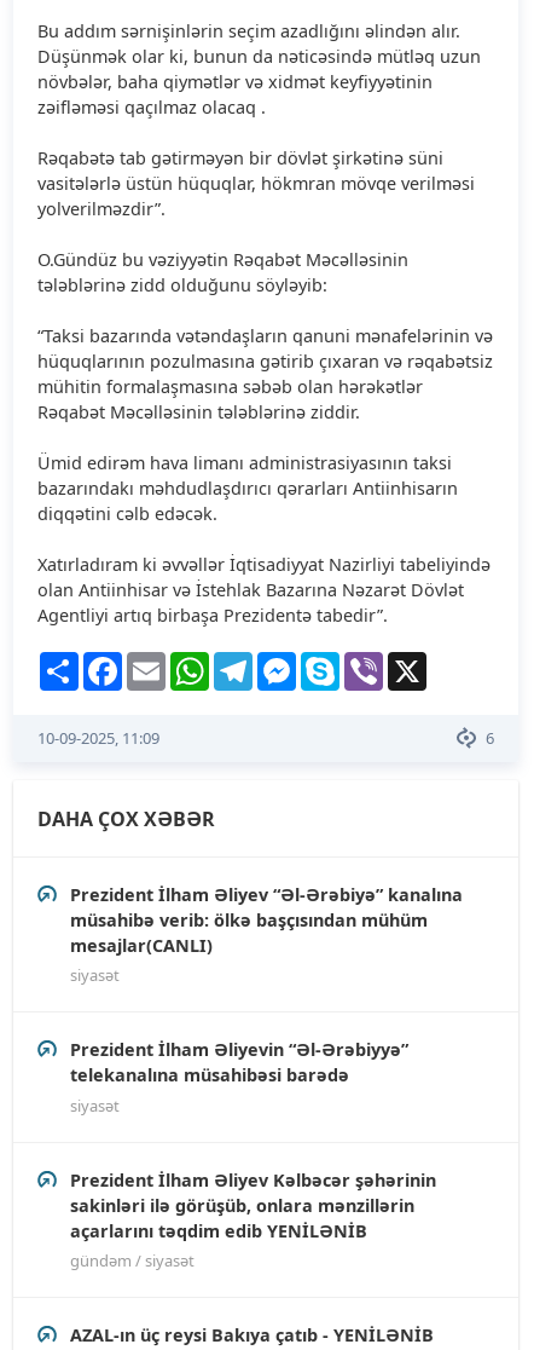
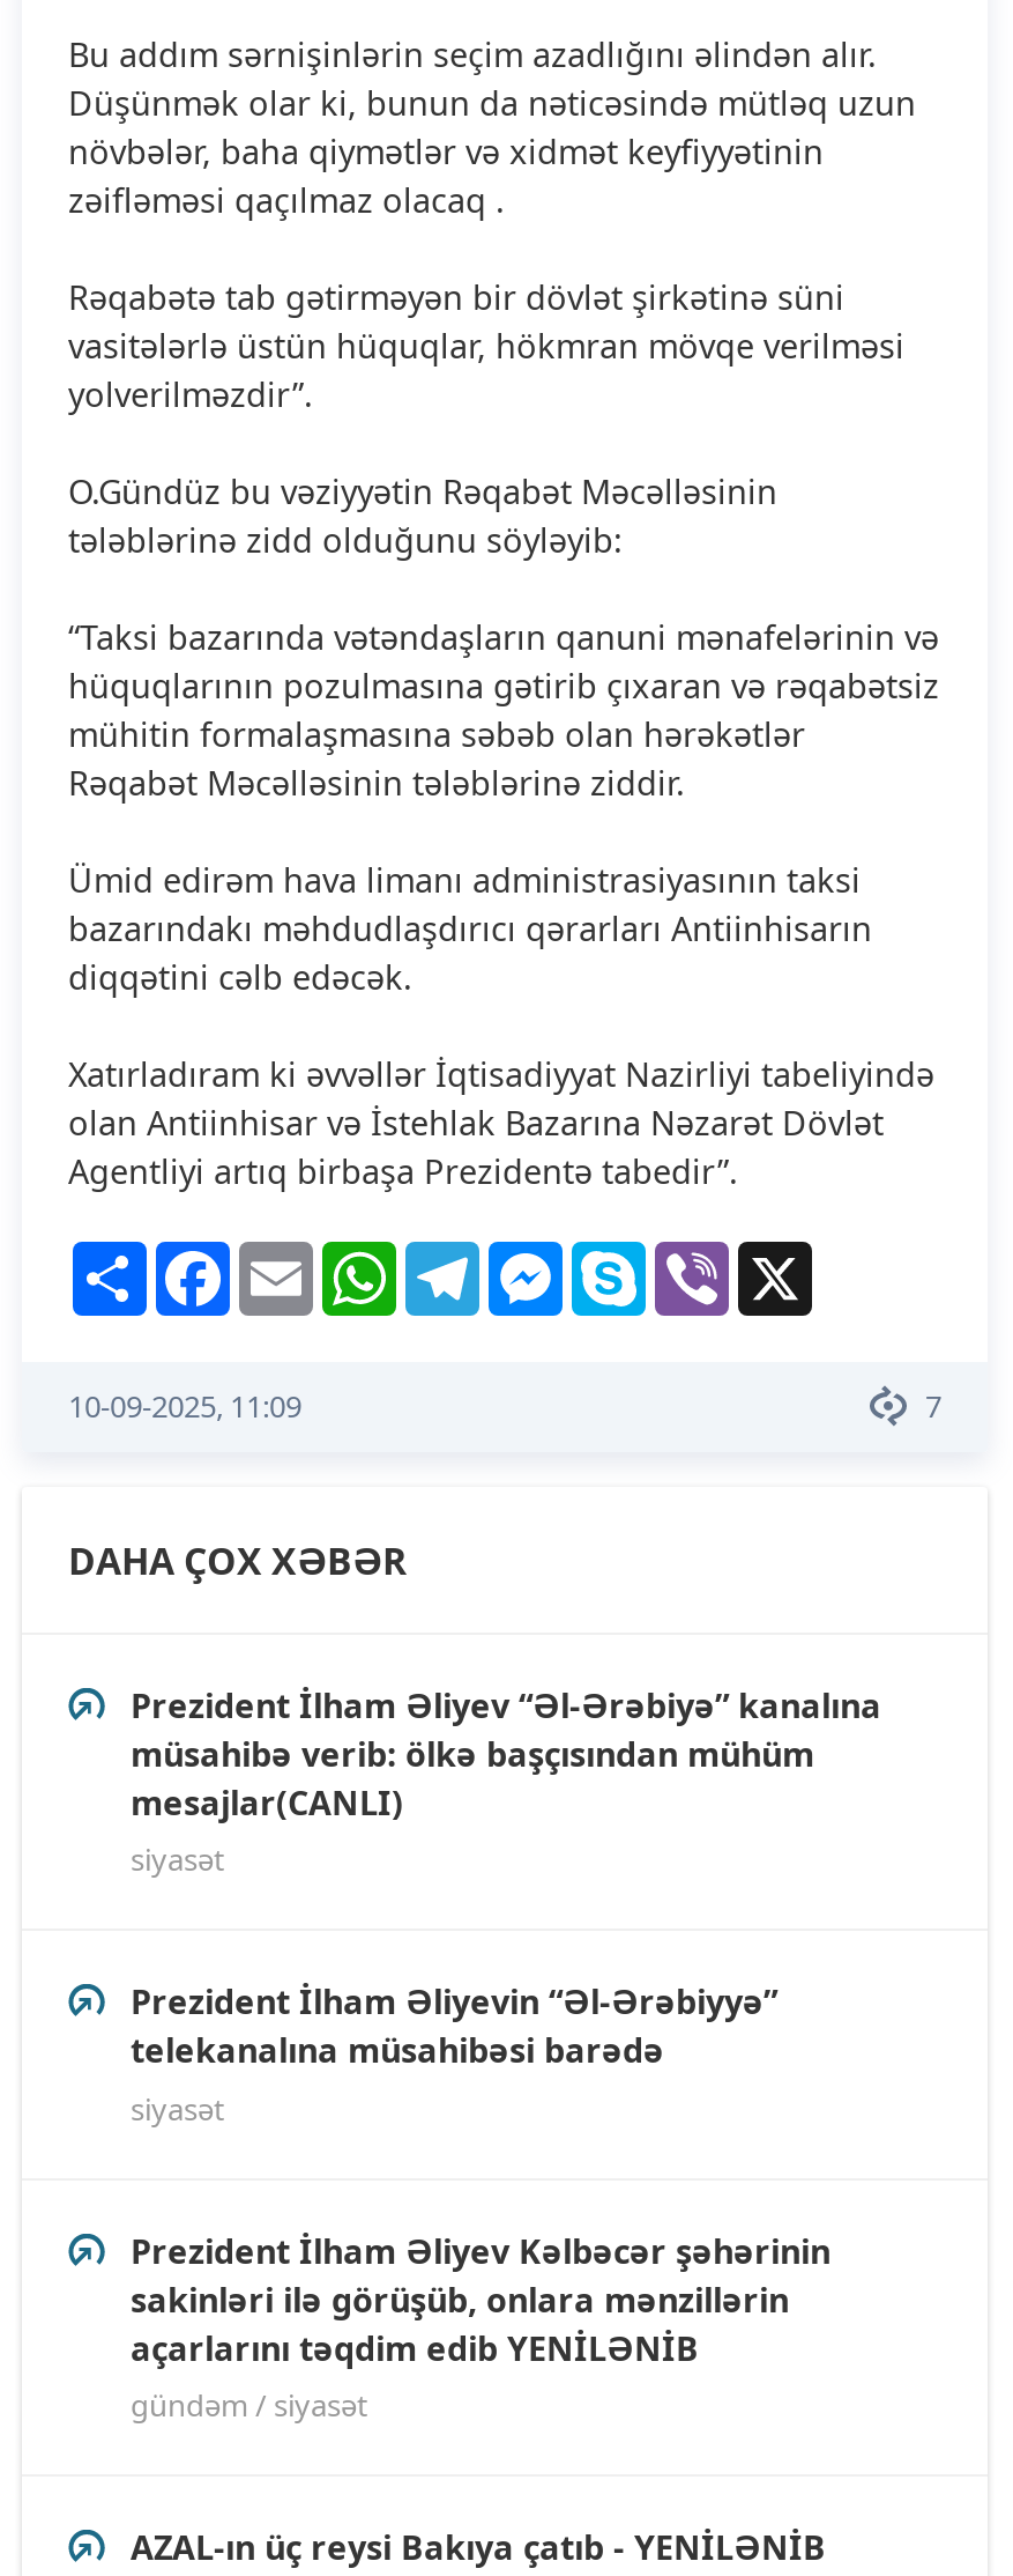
[482,727,494,748] 6 -> [918,1384,941,1426] 7

